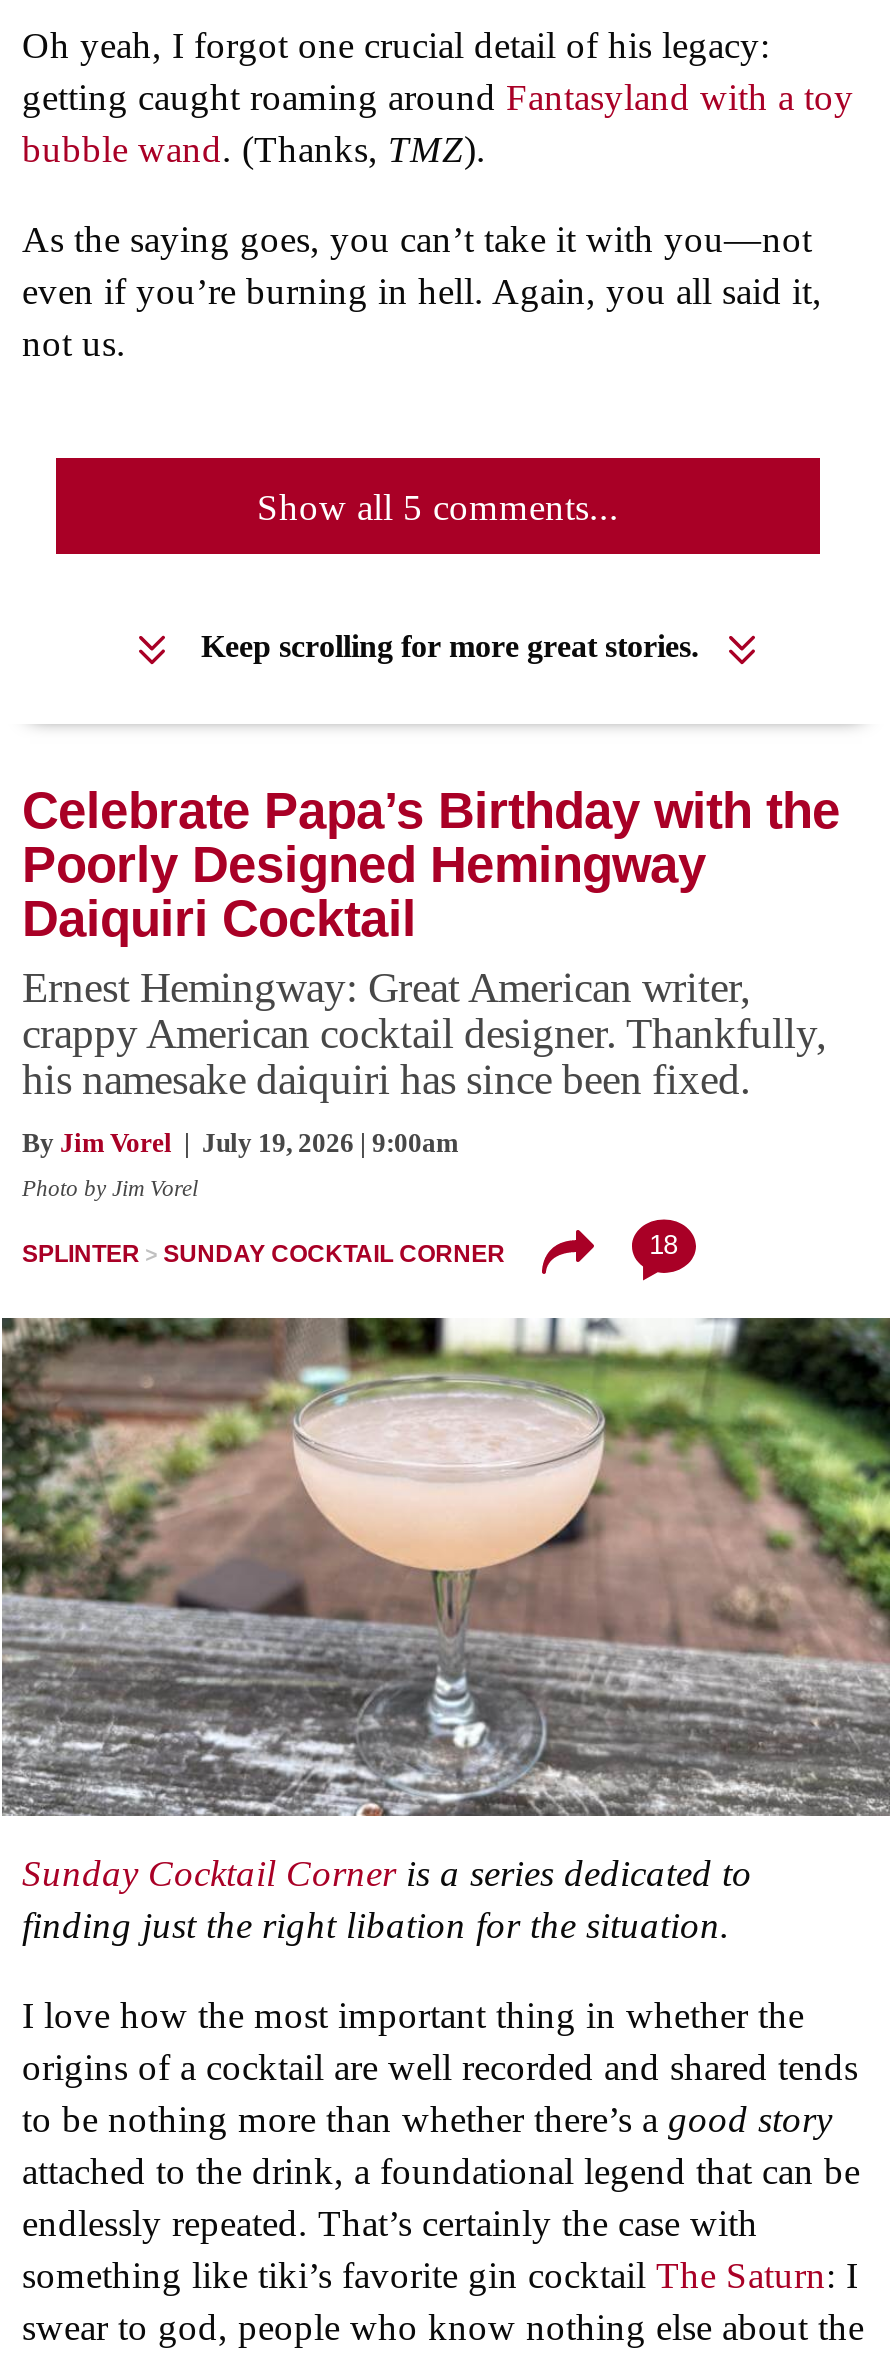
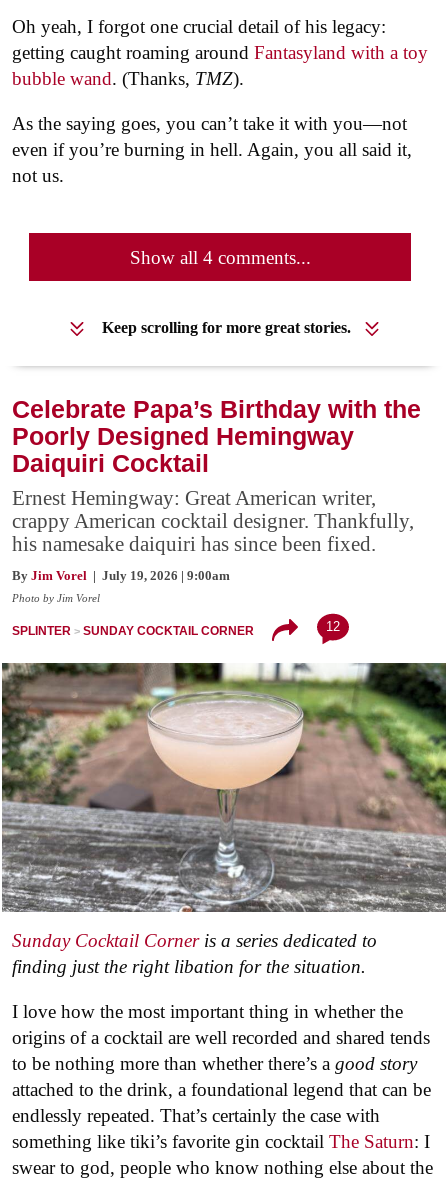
[257,487,619,529] Show all 5 comments... -> [129,247,310,268] Show all 4 comments...
[649,1230,677,1260] 18 -> [326,619,340,634] 12

